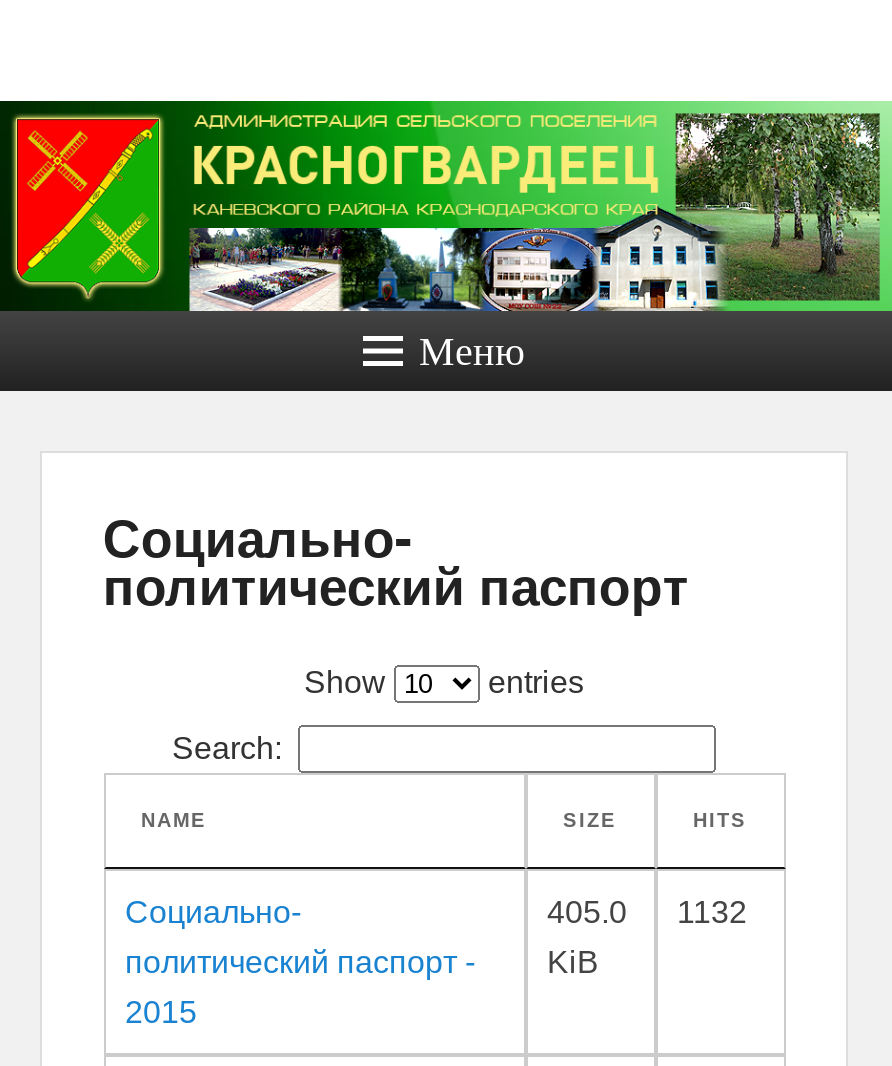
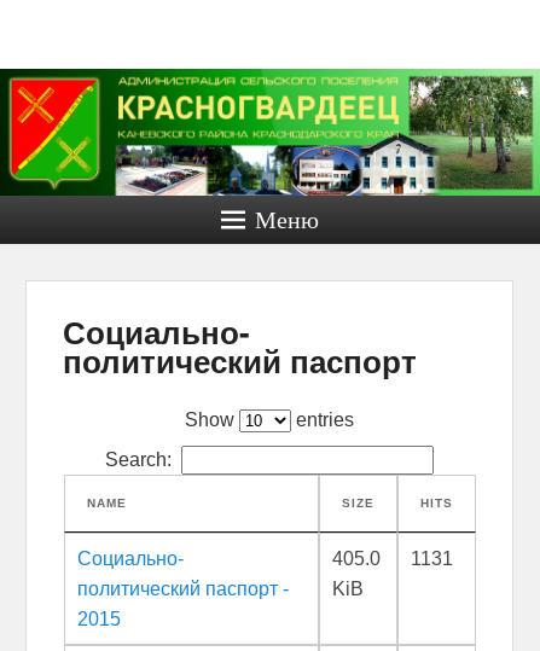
[547,894,747,928] 405.0 1132 -> [332,548,452,568] 405.0 1131

